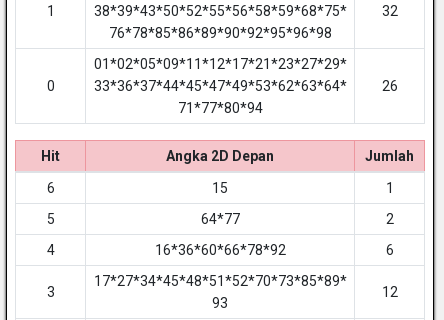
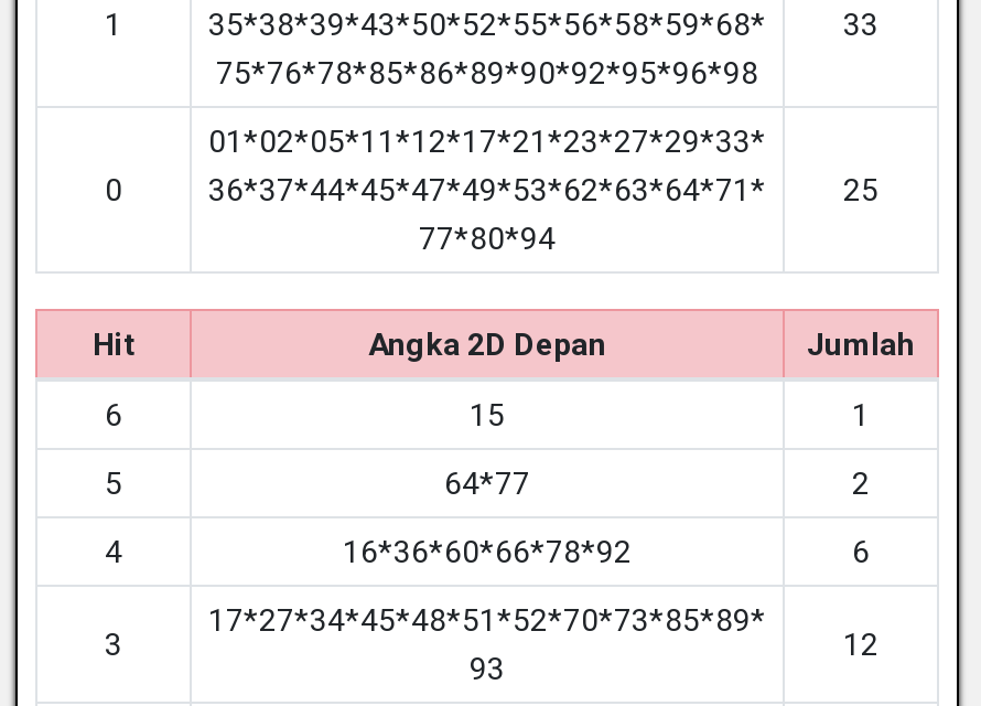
[93,3,346,19] 38*39*43*50*52*55*56*58*59*68*75* -> [208,6,766,41] 35*38*39*43*50*52*55*56*58*59*68*
[381,3,397,19] 32 -> [843,6,878,41] 33
[108,25,331,41] 76*78*85*86*89*90*92*95*96*98 -> [216,54,758,90] 75*76*78*85*86*89*90*92*95*96*98
[93,56,346,72] 01*02*05*09*11*12*17*21*23*27*29* -> [208,123,766,158] 01*02*05*11*12*17*21*23*27*29*33*
[93,78,346,94] 33*36*37*44*45*47*49*53*62*63*64* -> [208,171,766,207] 36*37*44*45*47*49*53*62*63*64*71*
[381,78,397,94] 26 -> [843,171,878,207] 25
[177,100,262,116] 71*77*80*94 -> [419,220,556,255] 77*80*94

